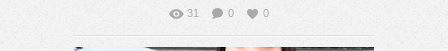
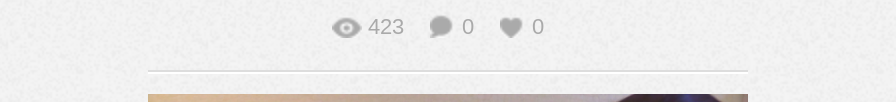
[187,7,199,19] 31 -> [368,14,404,38] 423

